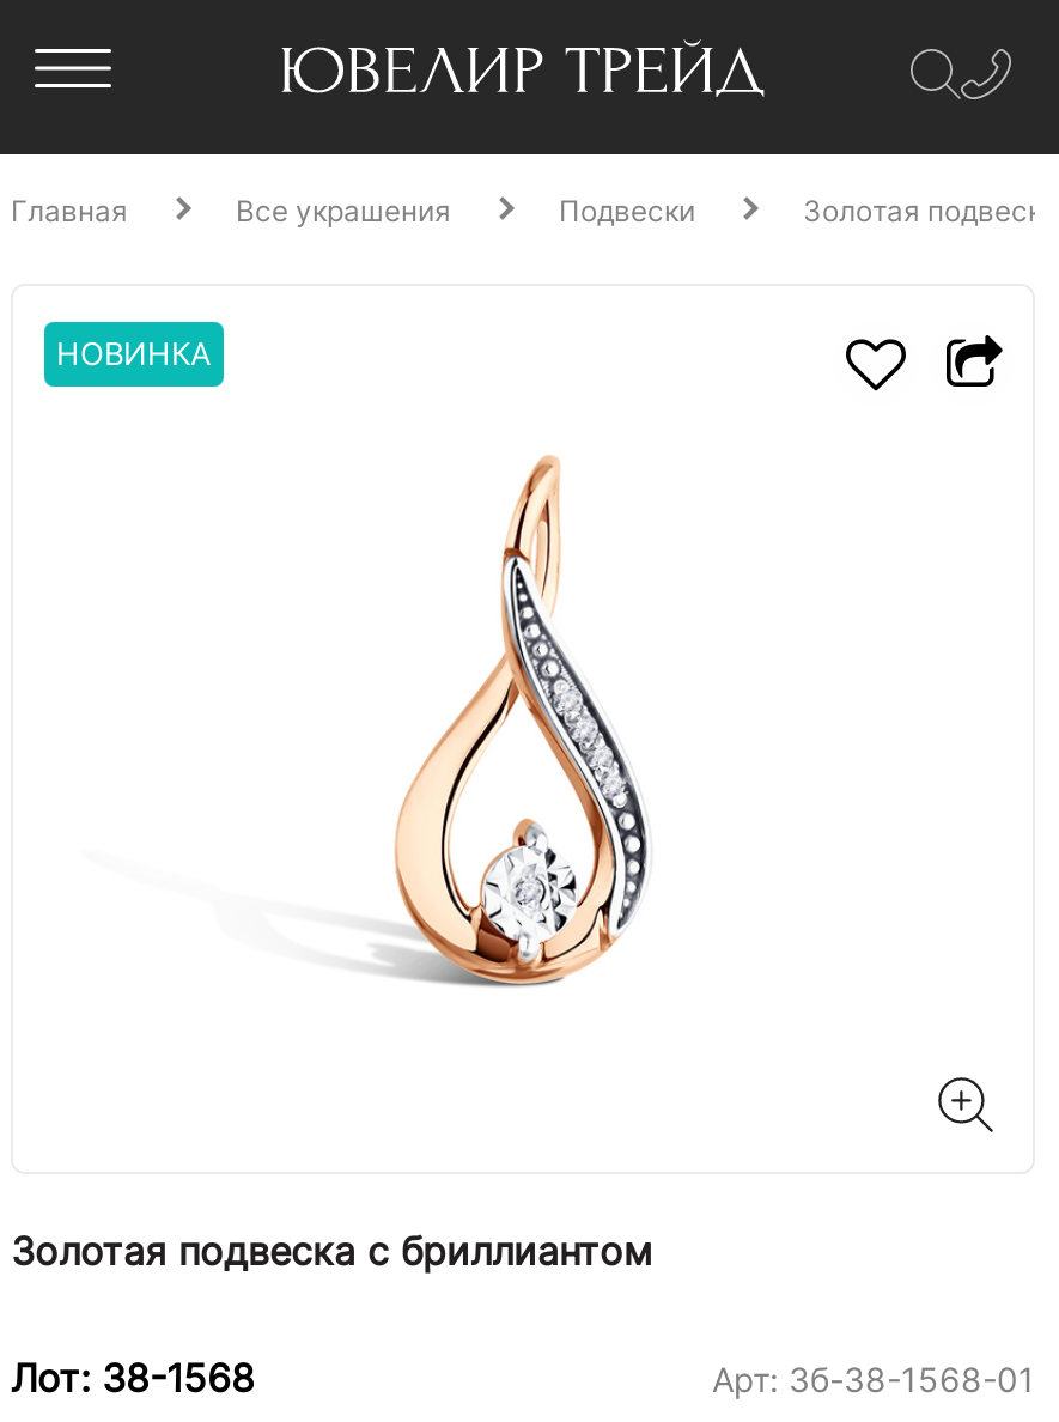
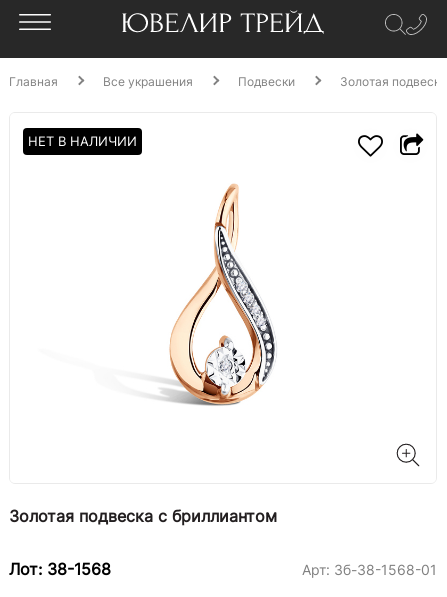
[56,336,212,372] НОВИНКА -> [28,134,137,149] НЕТ В НАЛИЧИИ

